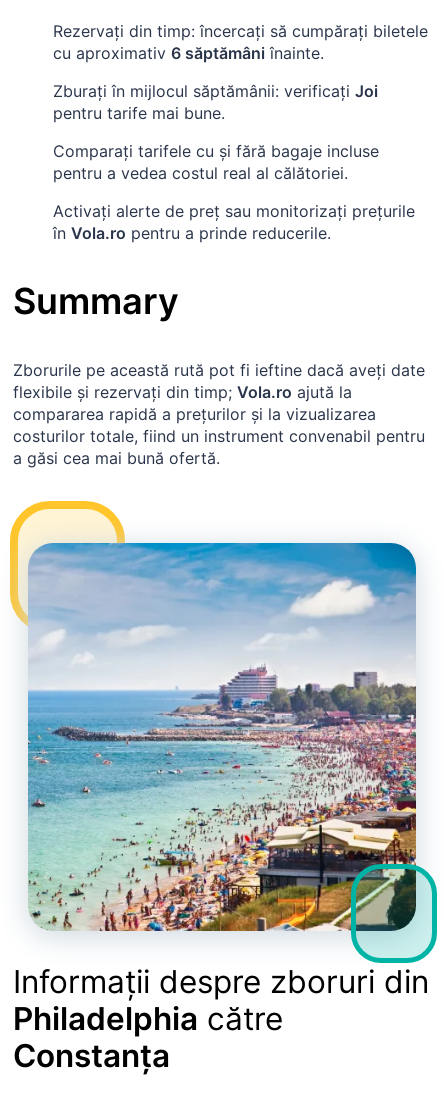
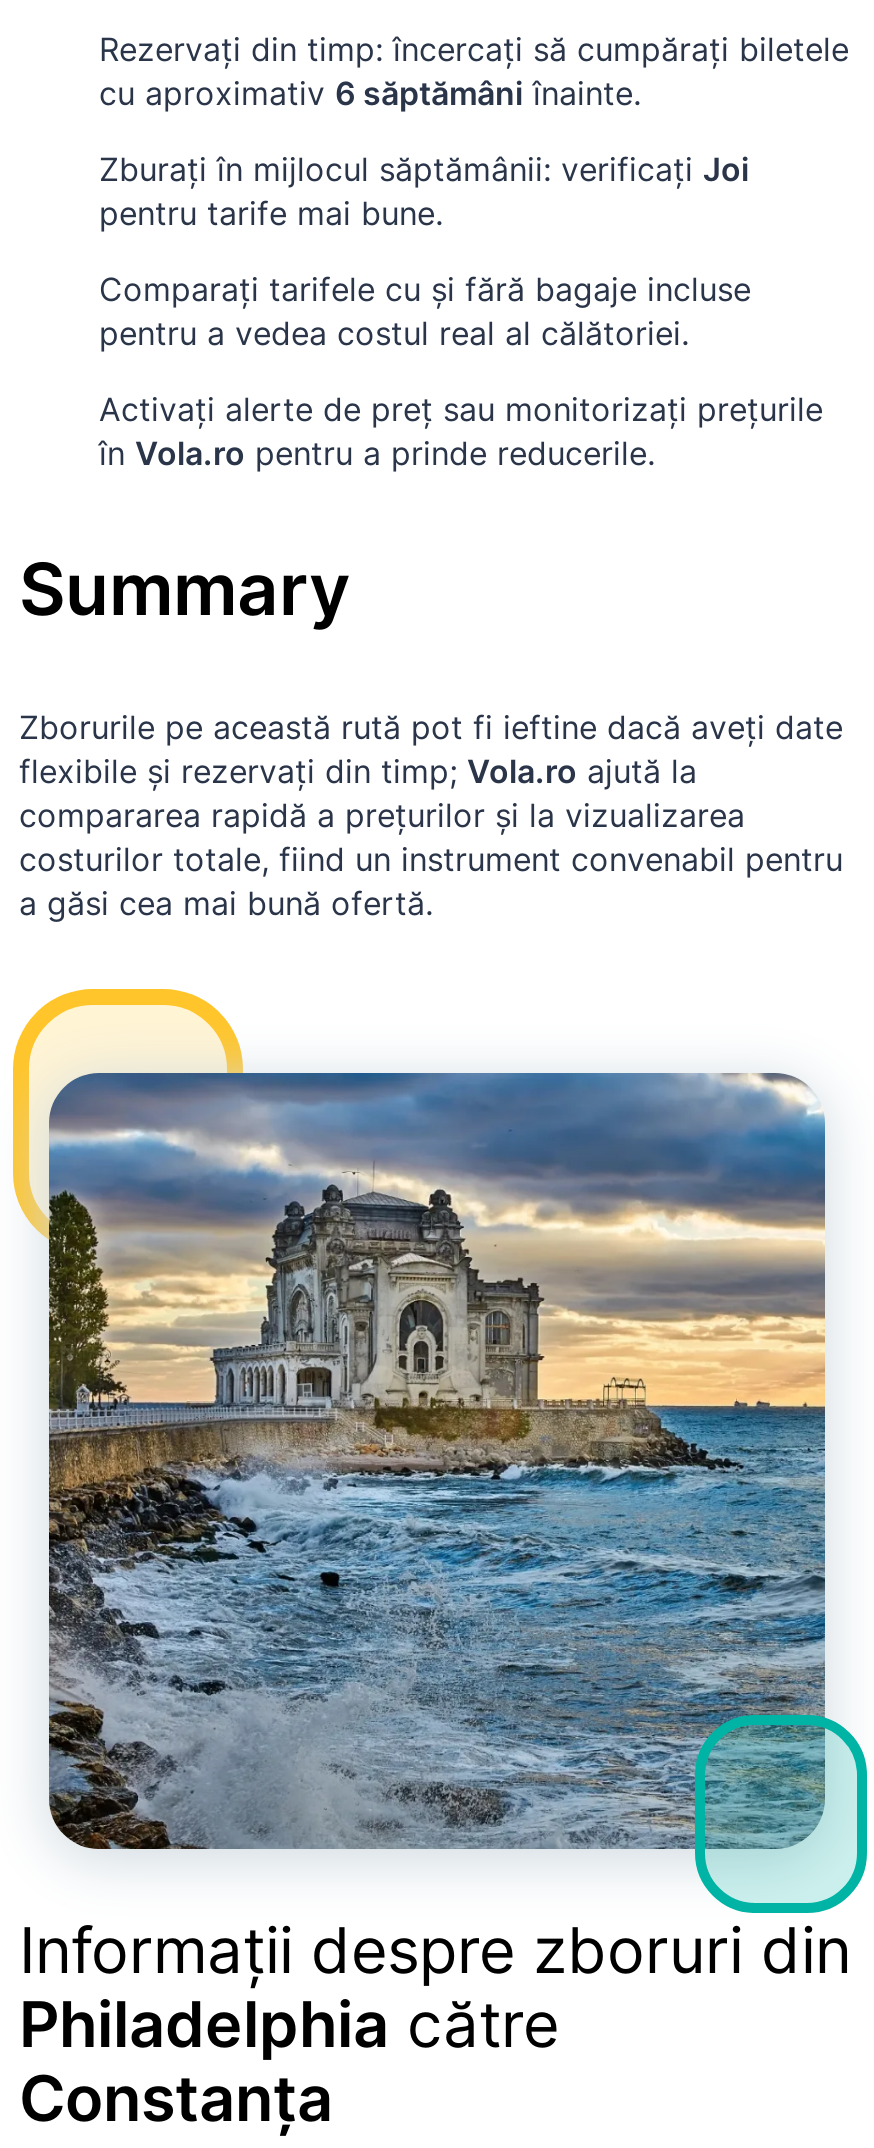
[27,542,417,932] [image] -> [47,1071,827,1851] [image]

